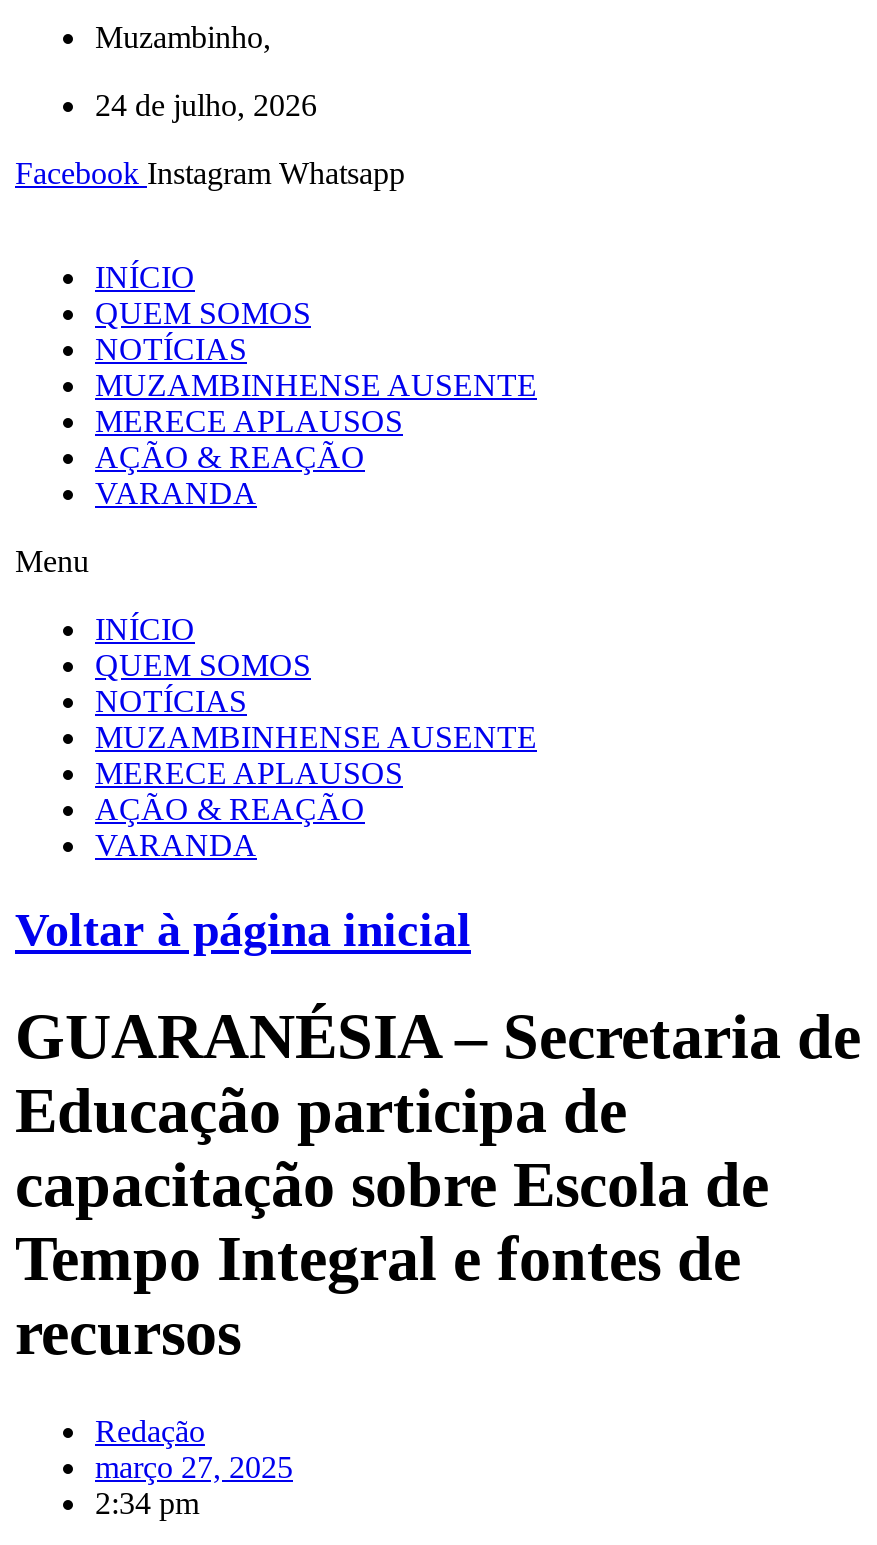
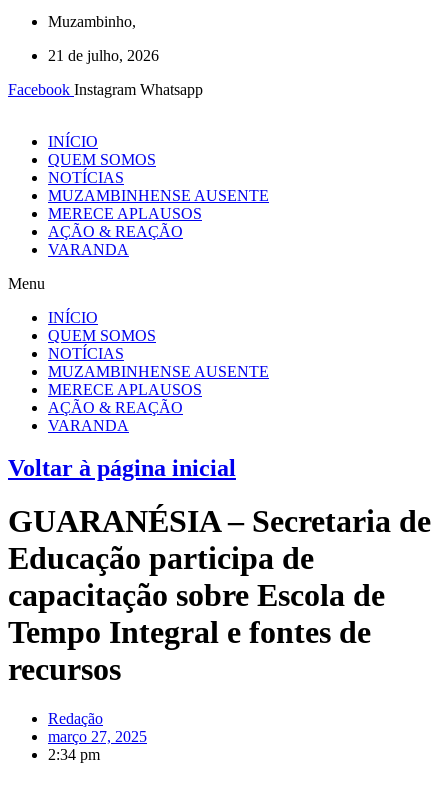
[95,88,317,122] 24 de julho, 2026 -> [48,47,159,64] 21 de julho, 2026

